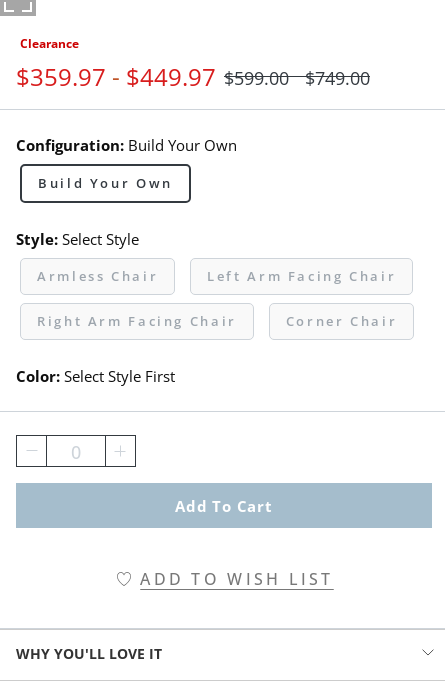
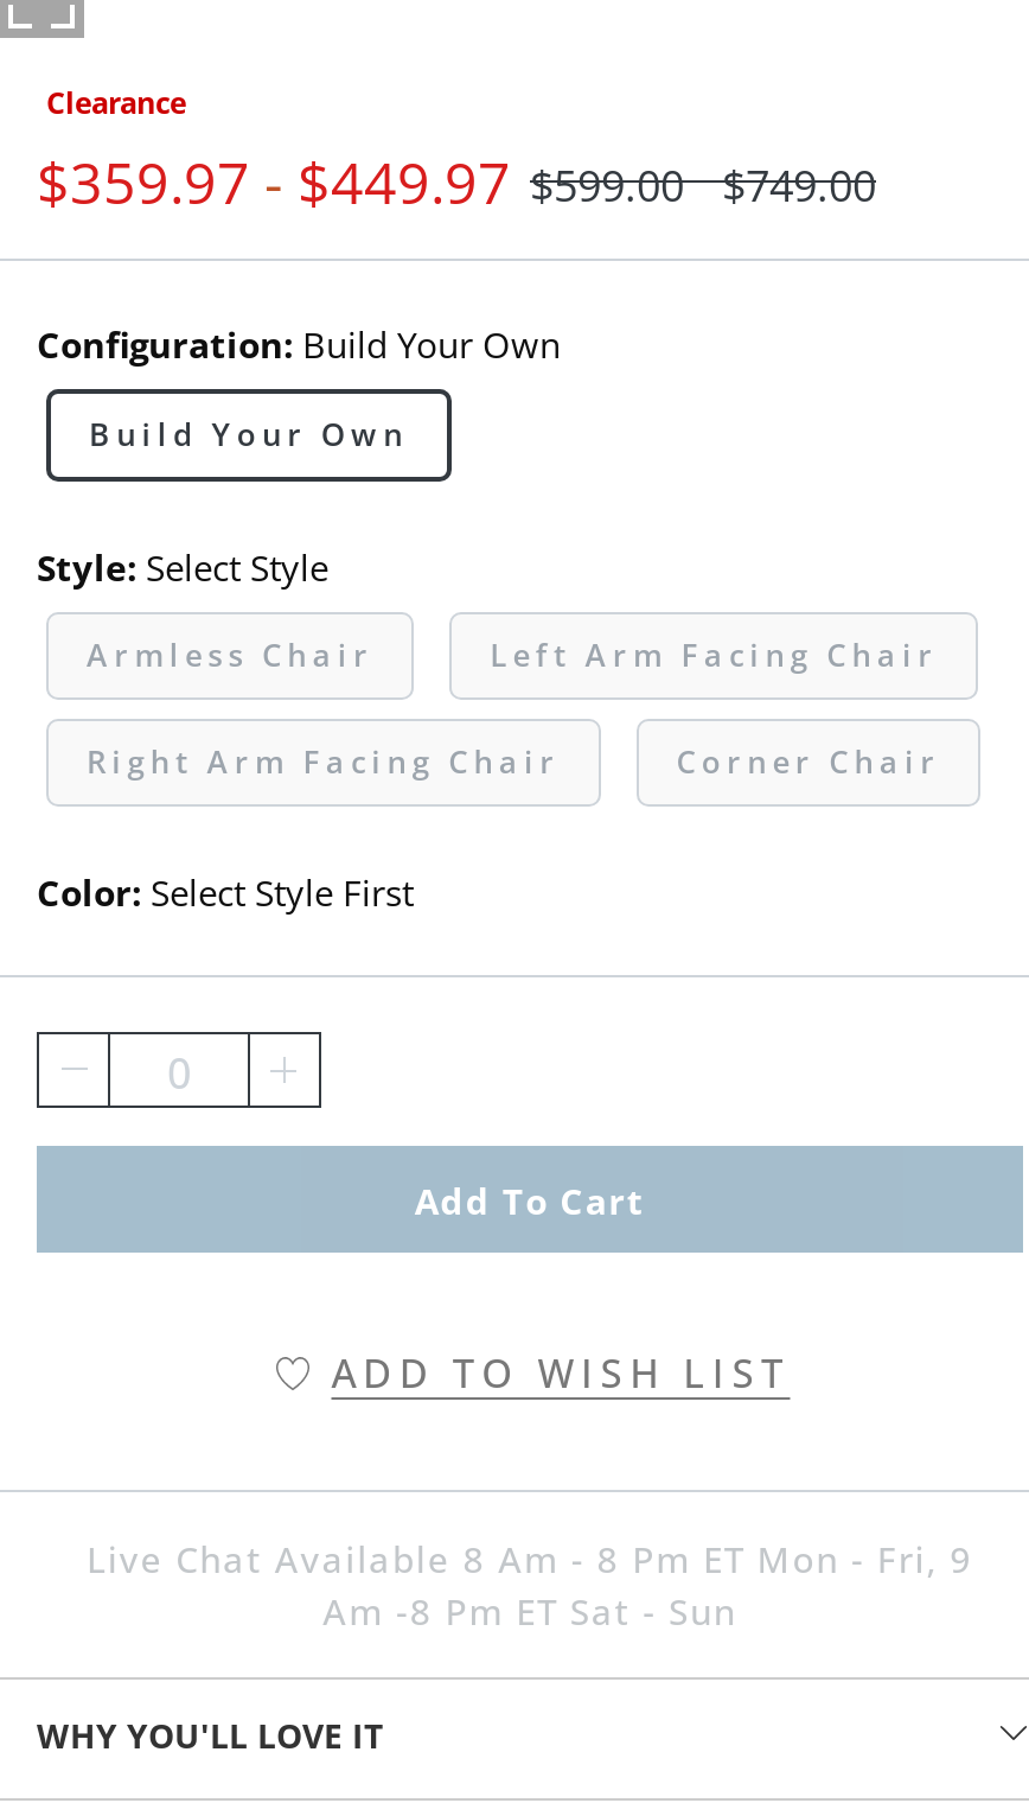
none -> [87,1534,973,1634] Live Chat Available 8 Am - 8 Pm ET Mon - Fri, 9 | Am -8 Pm ET Sat - Sun

